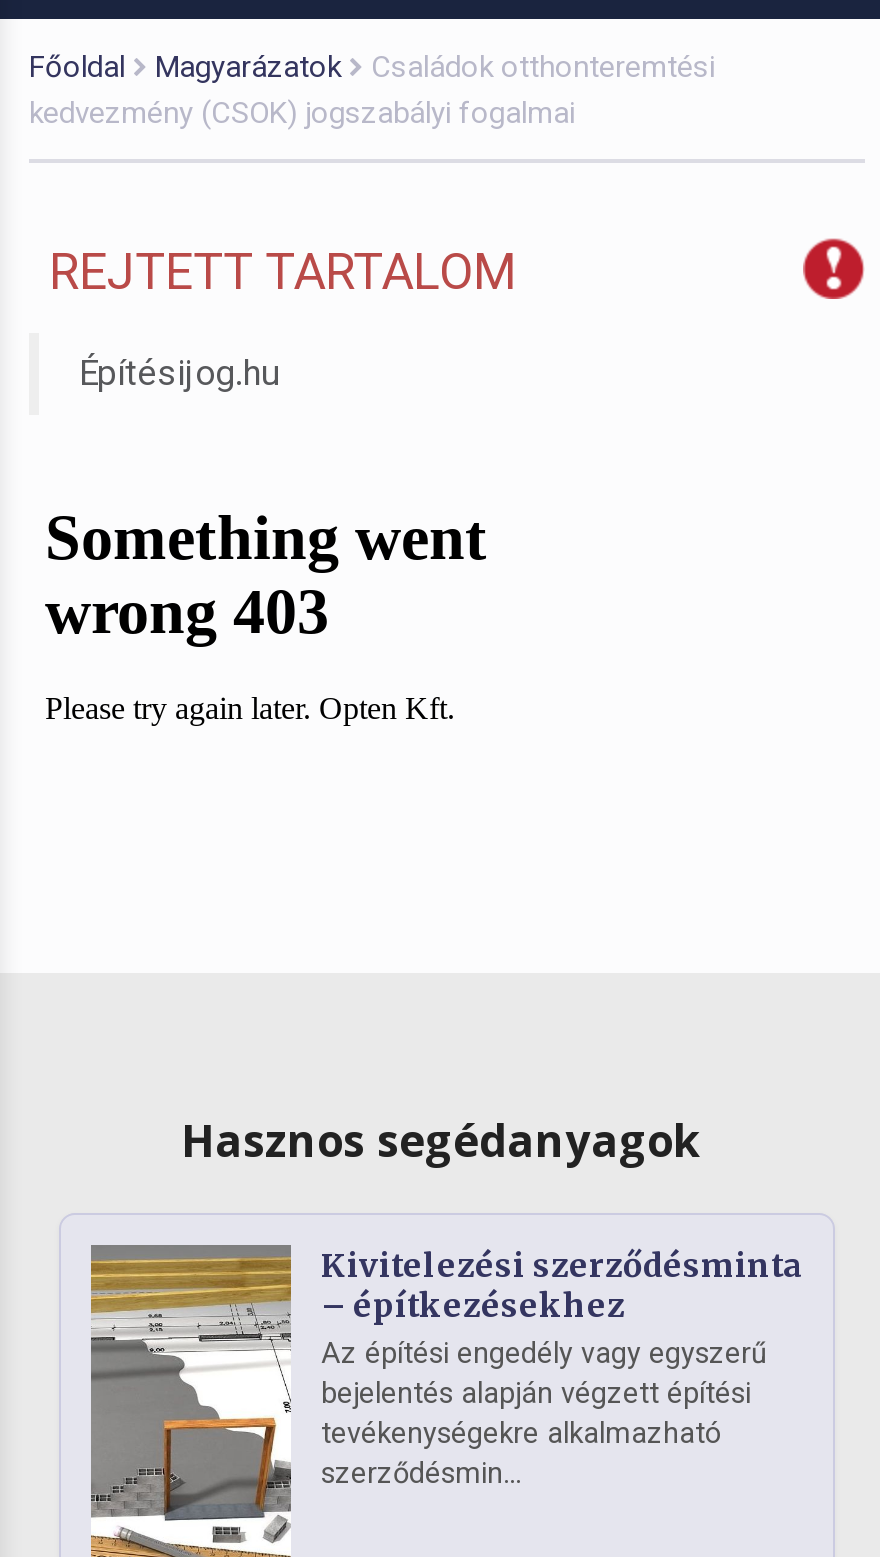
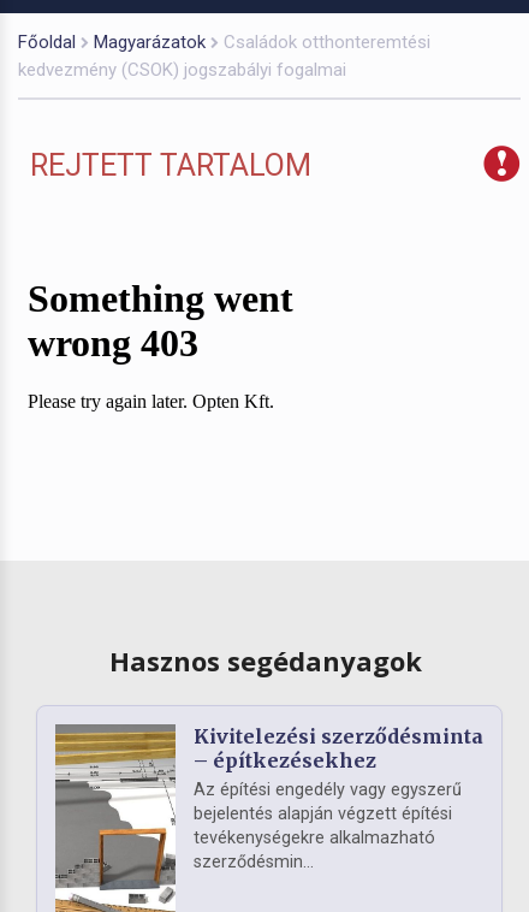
[79,352,281,392] Építésijog.hu -> none

